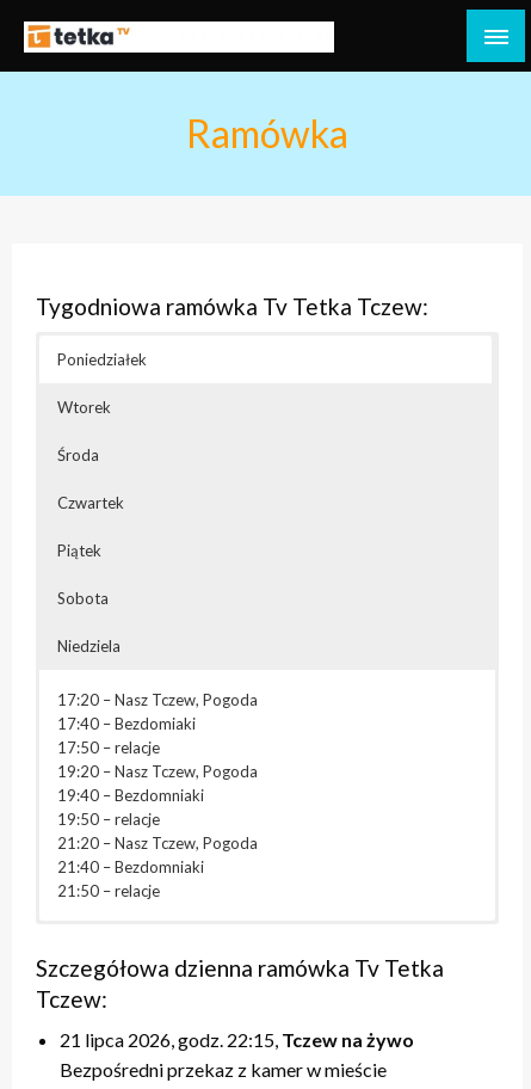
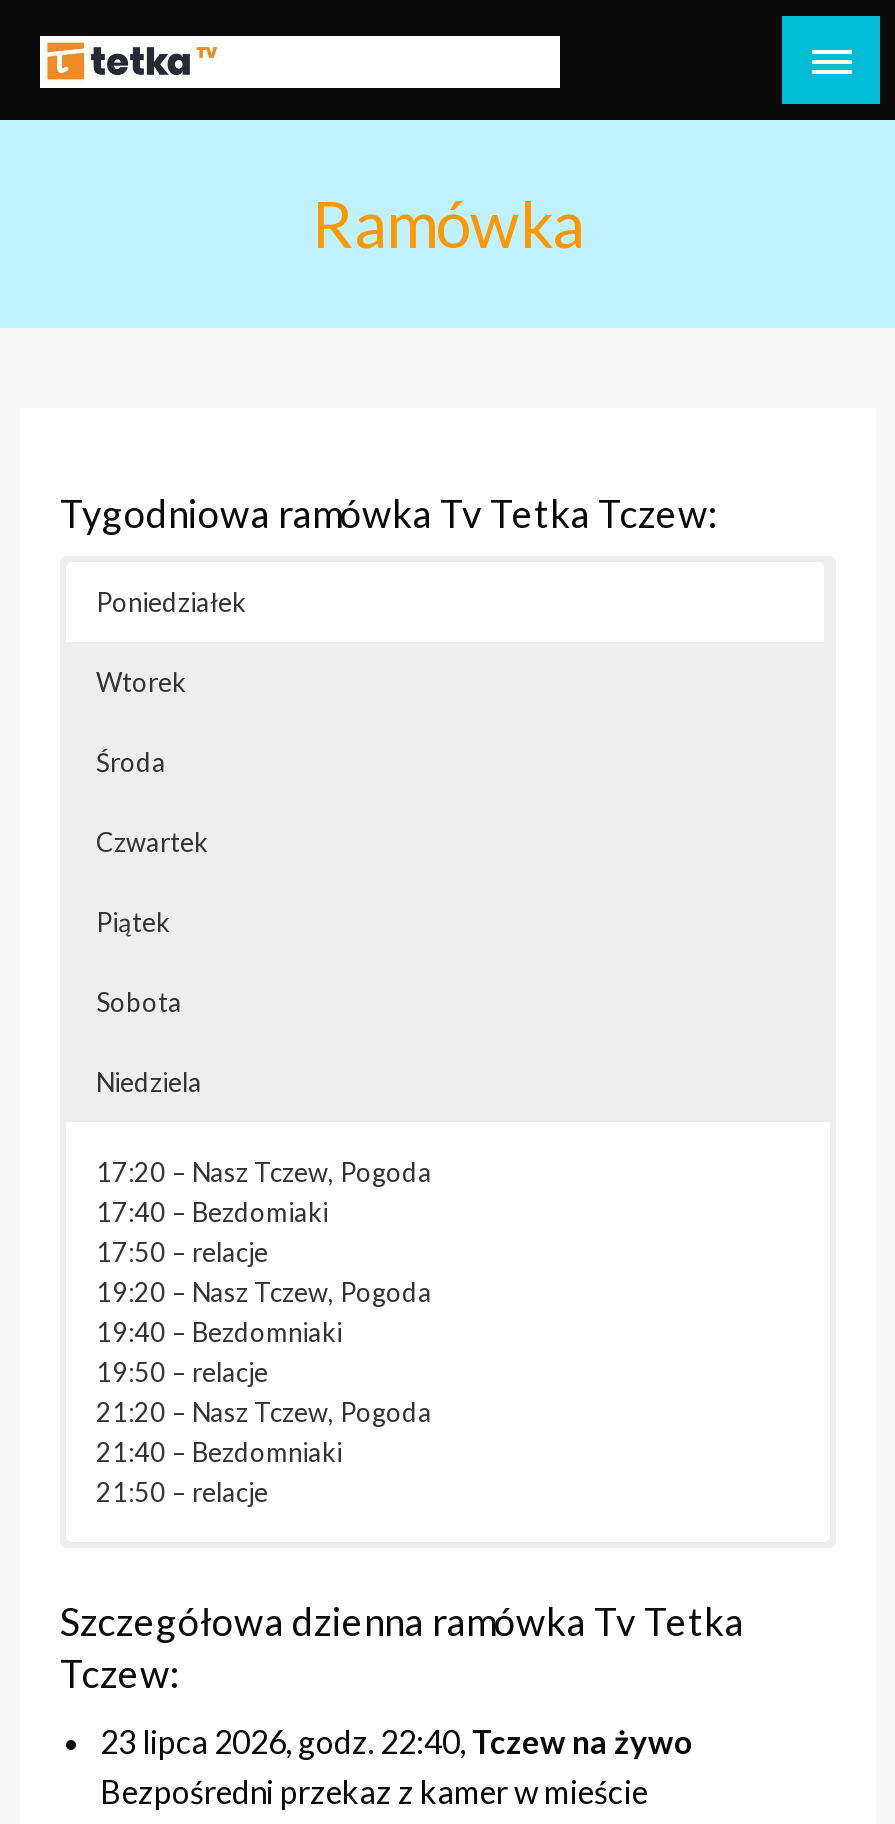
[60,1028,414,1051] 21 lipca 2026, godz. 22:15, Tczew na żywo -> [100,1722,694,1760] 23 lipca 2026, godz. 22:40, Tczew na żywo

